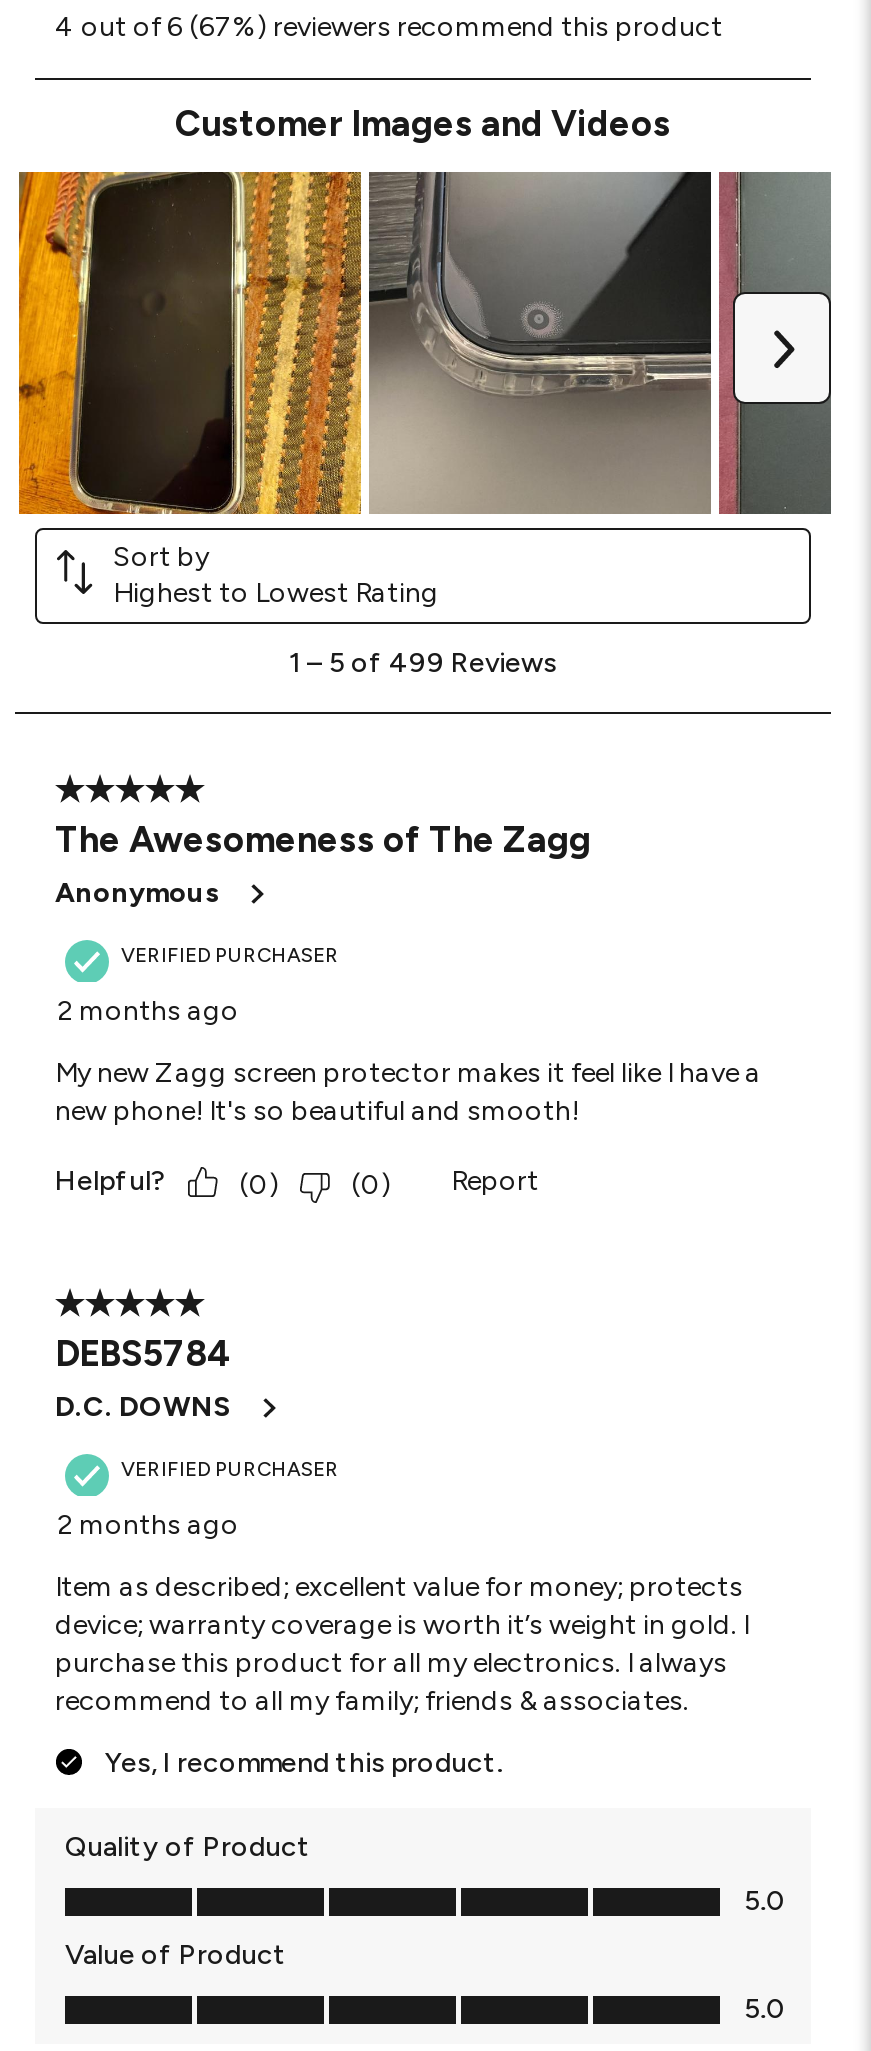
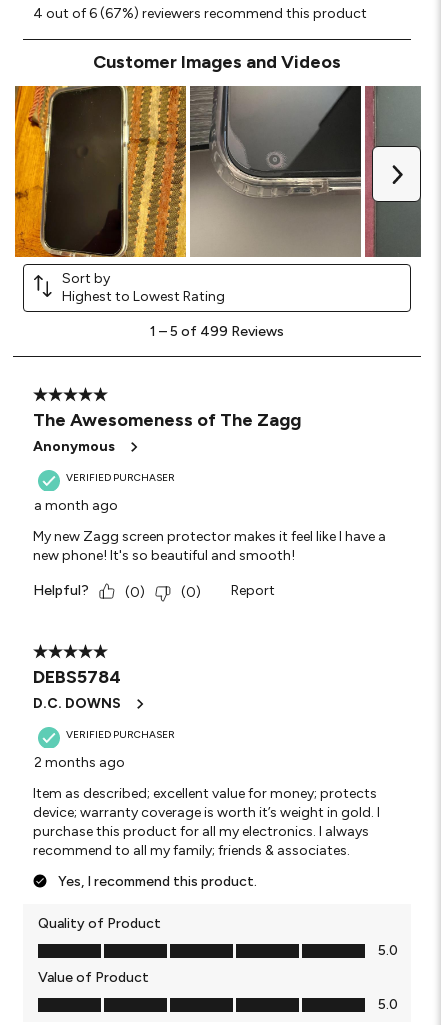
[57,994,239,1028] 2 months ago -> [34,497,118,514] a month ago

